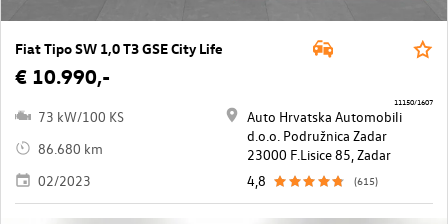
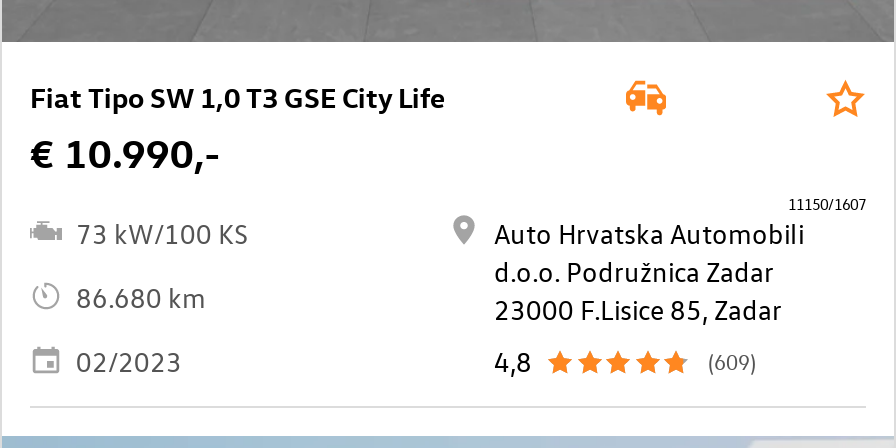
[354,173,378,188] (615) -> [708,345,756,375] (609)

